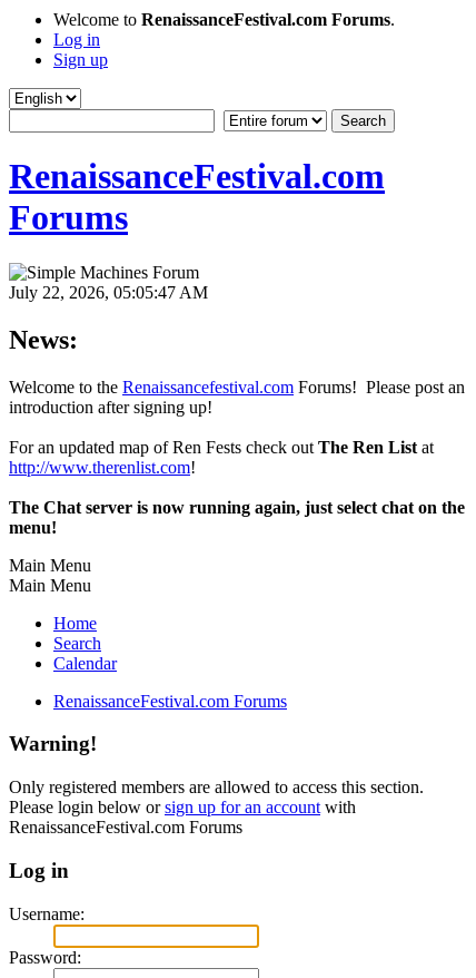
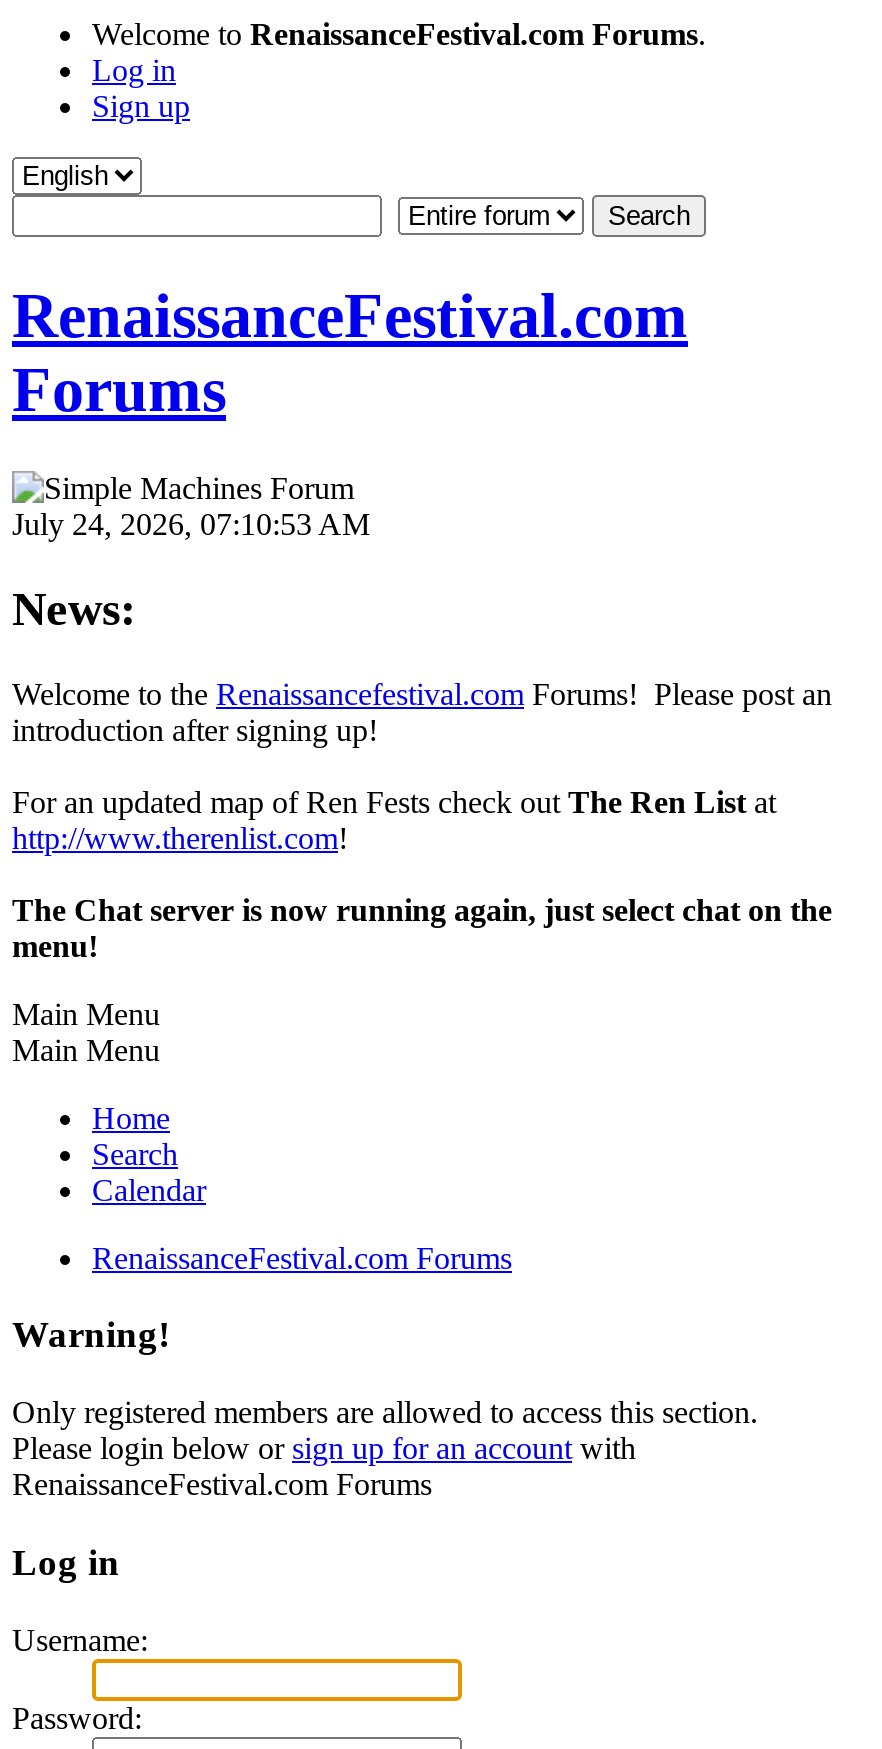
[9,283,208,302] July 22, 2026, 05:05:47 AM -> [12,507,370,541] July 24, 2026, 07:10:53 AM

